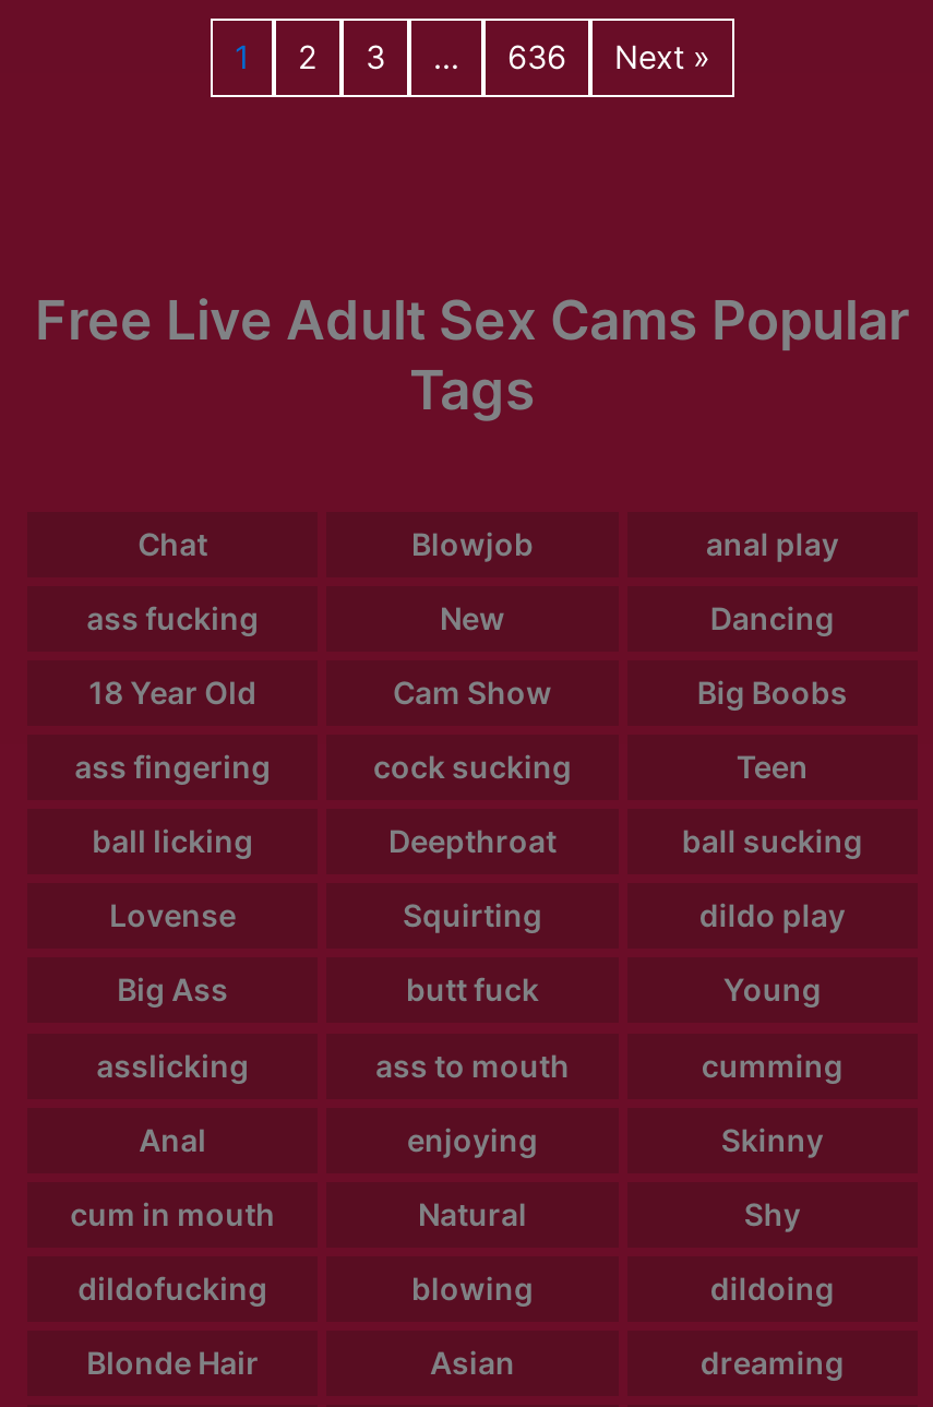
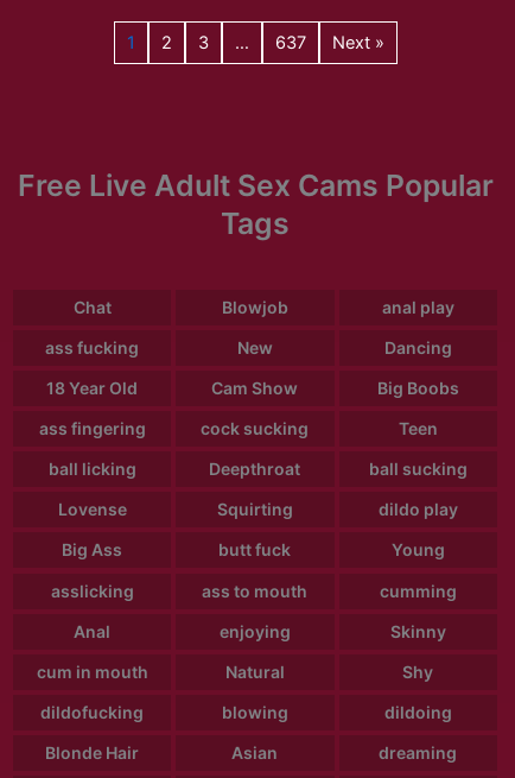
[507,38,566,77] 636 -> [275,32,306,53] 637

